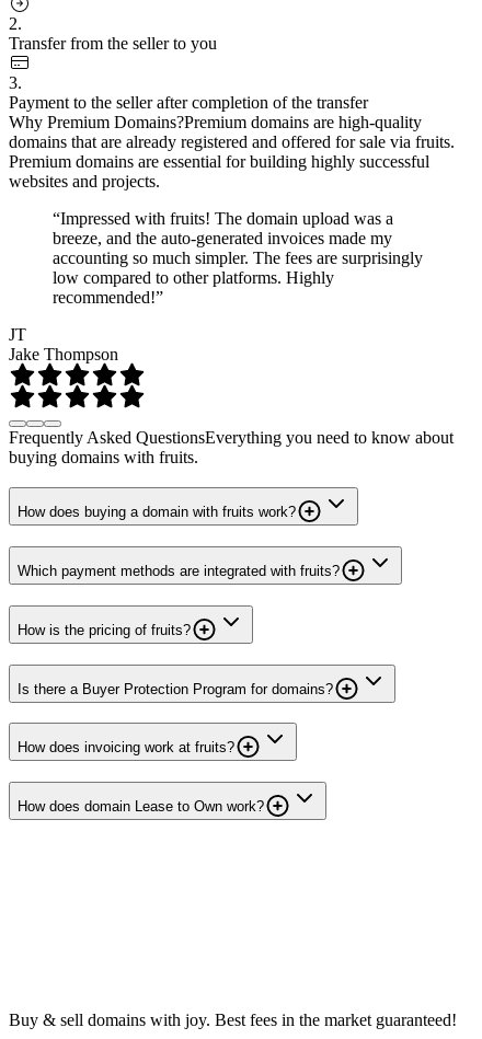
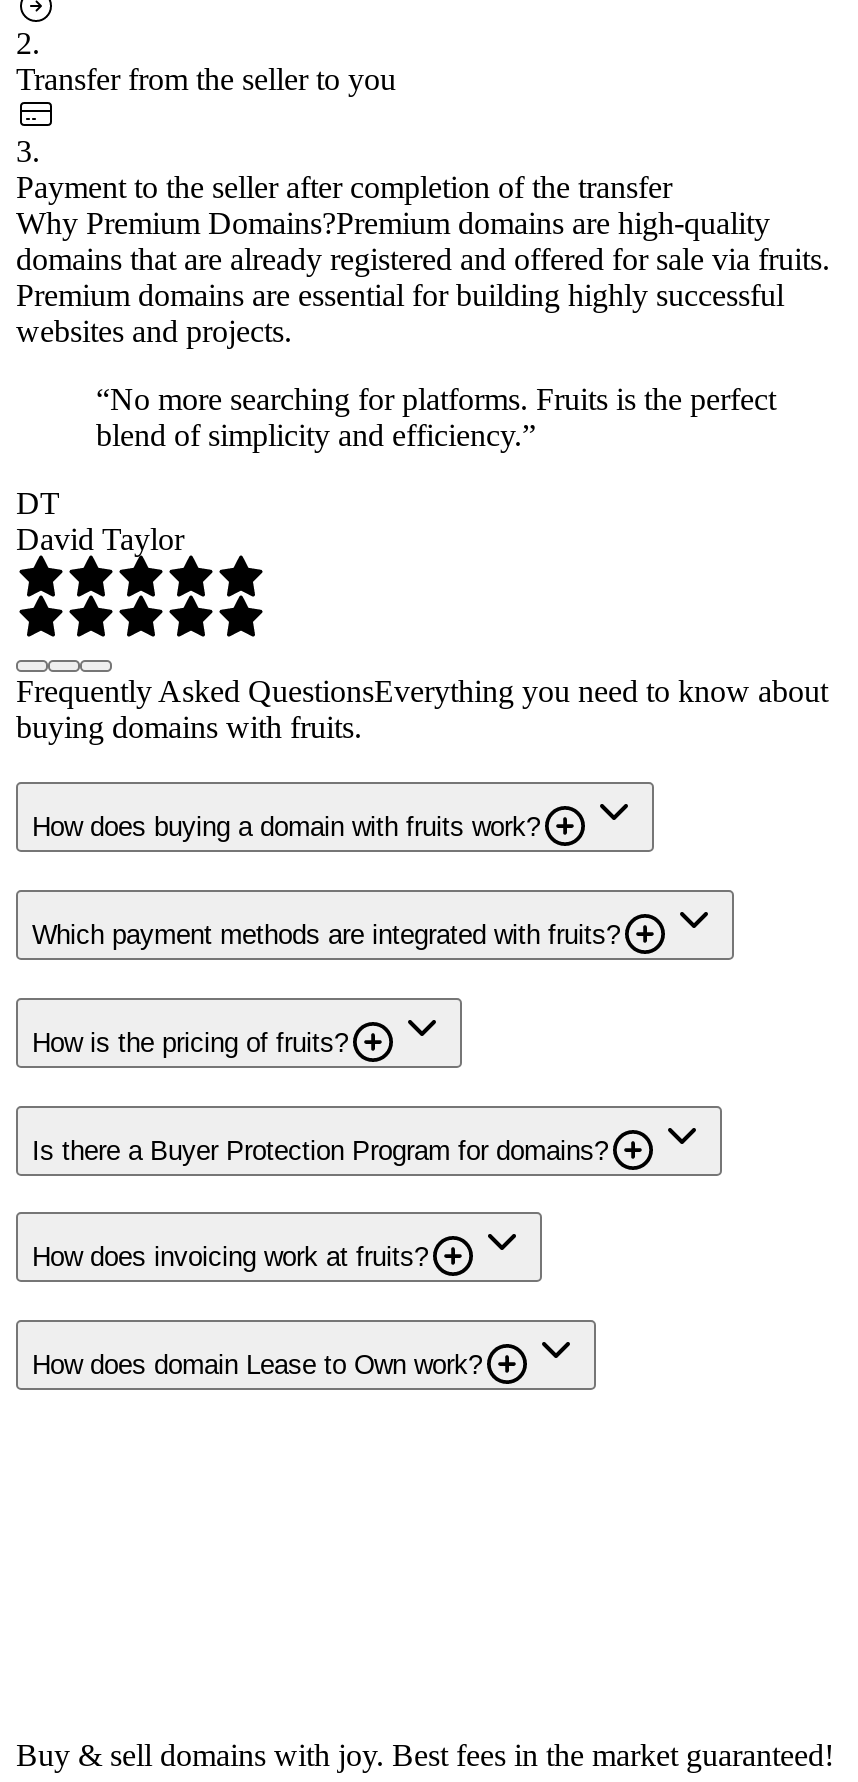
[53,209,423,306] “Impressed with fruits! The domain upload was a | breeze, and the auto-generated invoices made my | accounting so much simpler. The fees are surprisingly | low compared to other platforms. Highly | recommended!” -> [96,381,776,451] “No more searching for platforms. Fruits is the perfect | blend of simplicity and efficiency.”
[9,325,118,363] JT | Jake Thompson -> [16,485,184,555] DT | David Taylor

